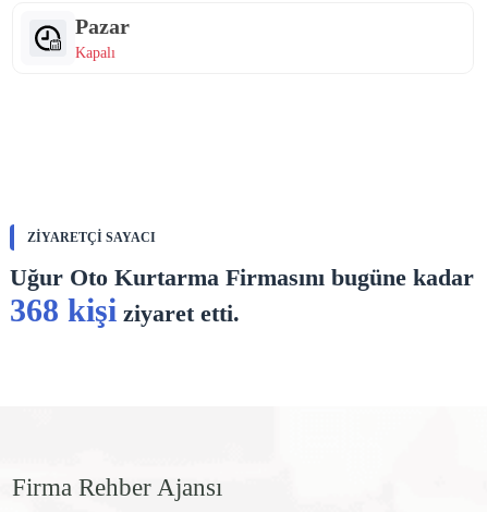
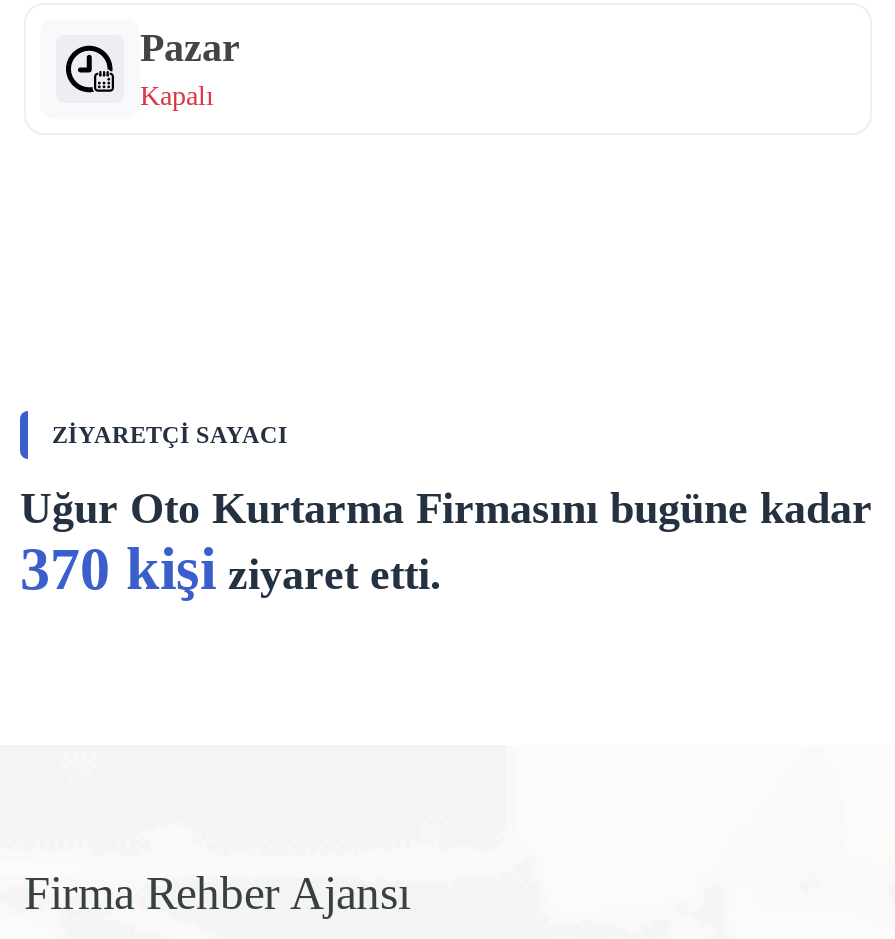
[10,292,240,328] 368 kişi ziyaret etti. -> [20,535,442,601] 370 kişi ziyaret etti.

